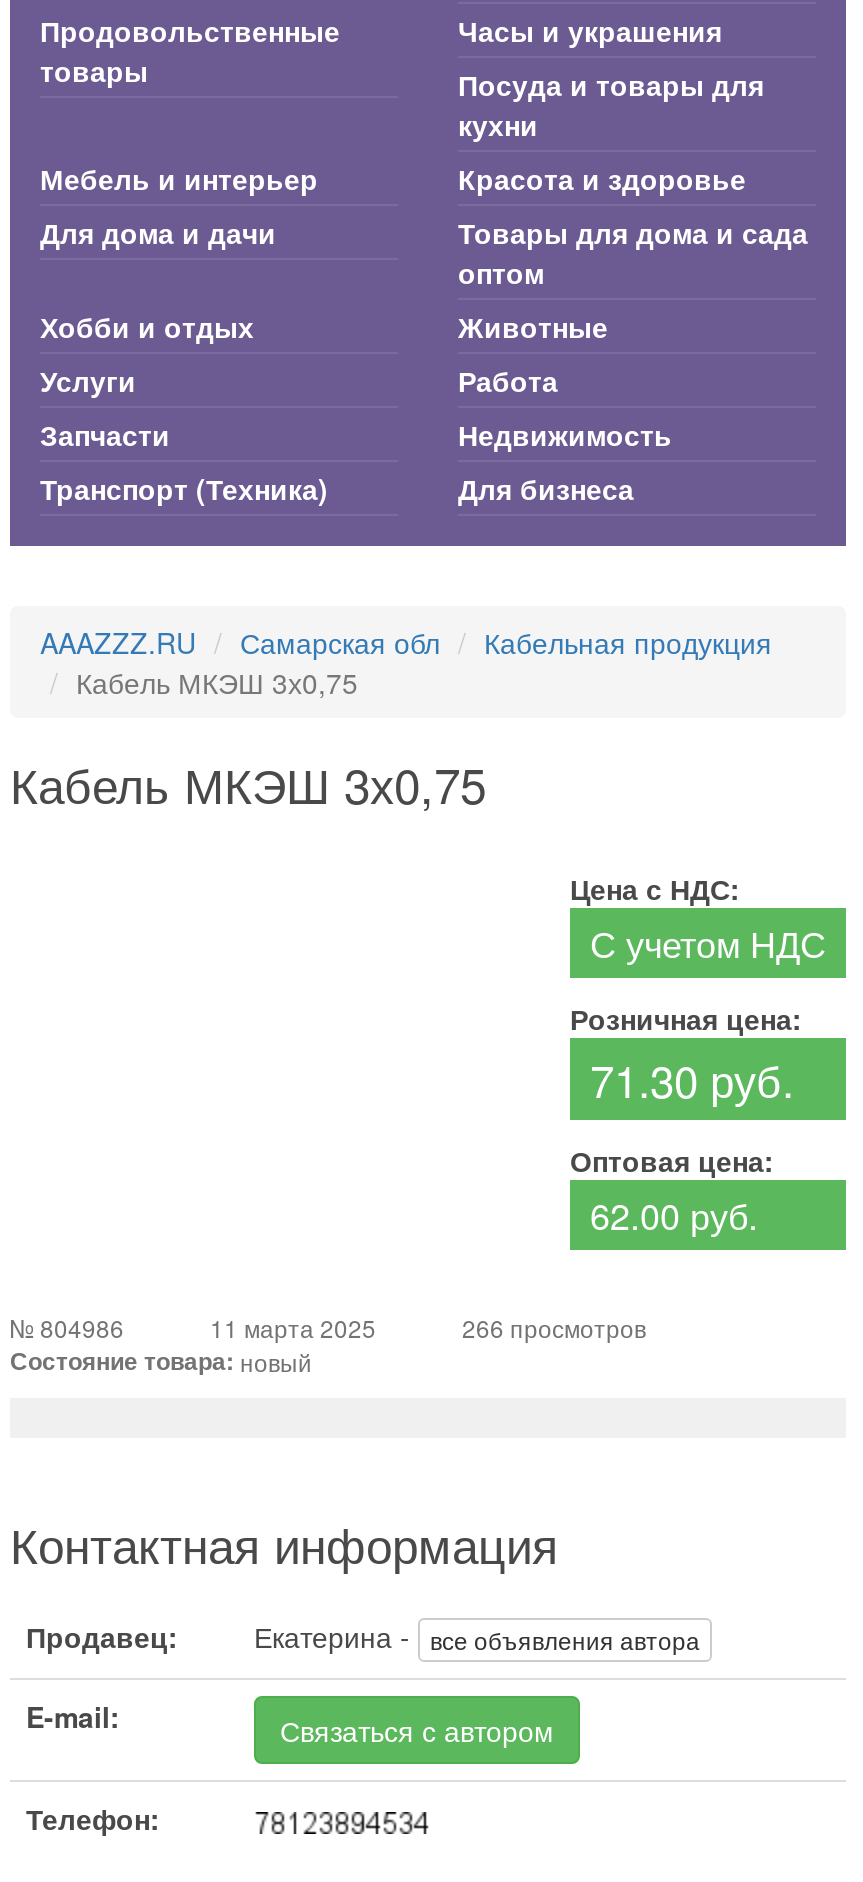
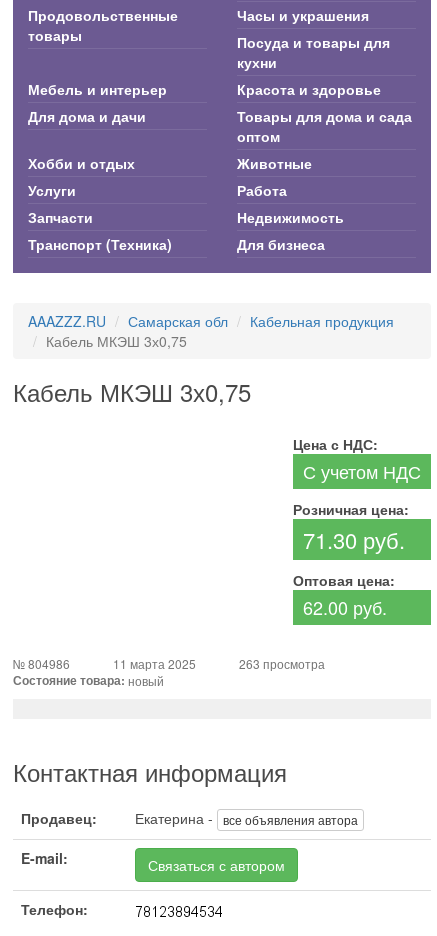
[462,1310,646,1344] 266 просмотров -> [239,655,325,672] 263 просмотра

